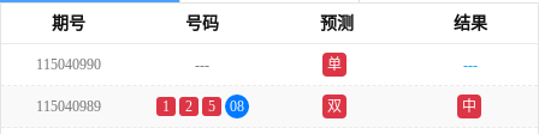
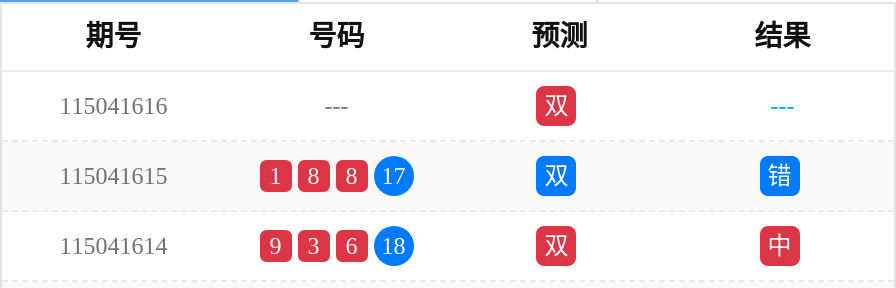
[36,56,101,73] 115040990 -> [60,92,168,120] 115041616
[327,56,342,73] 单 -> [544,92,568,120] 双
[36,98,101,115] 115040989 -> [60,162,168,190] 115041615
[185,98,244,115] 2 | 5 | 08 -> [60,162,792,260] 8 | 8 | 17 | 双 | 错 | 115041614 | 9 | 3 | 6 | 18

